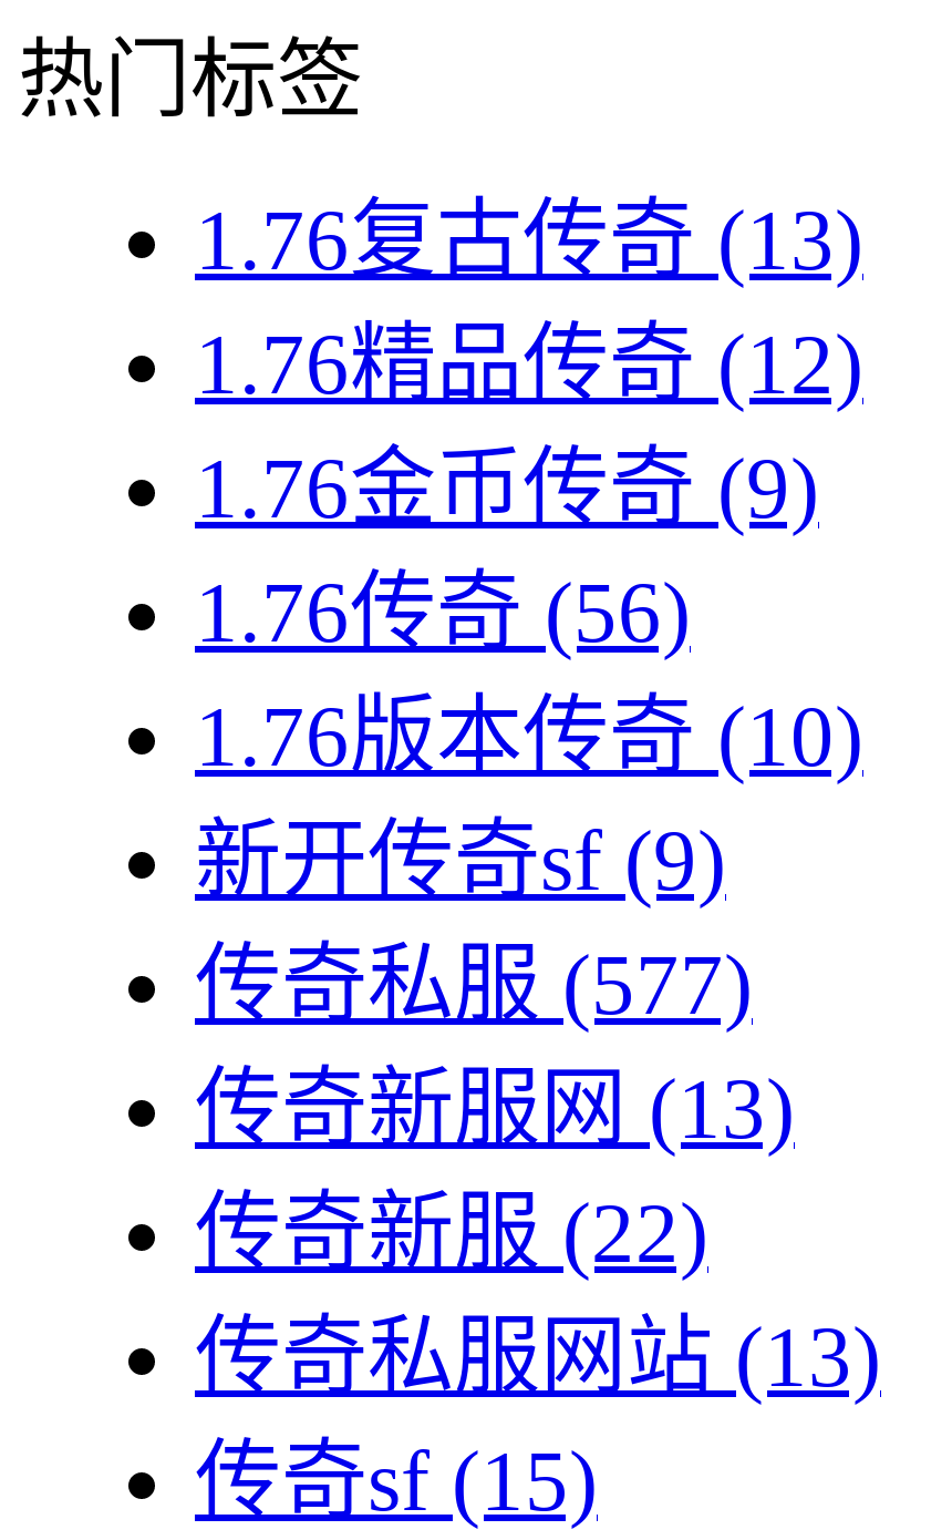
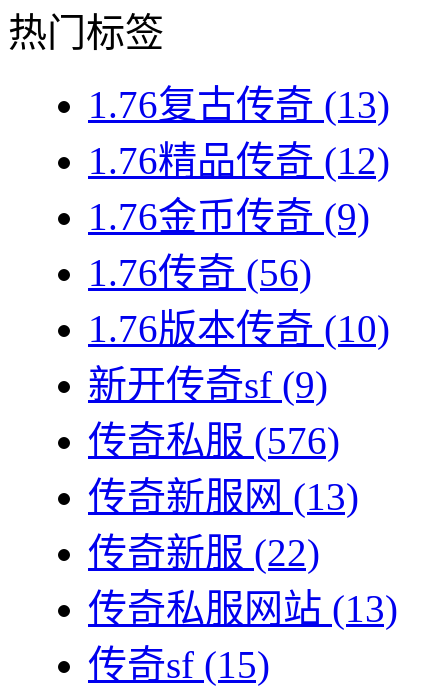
[195,937,753,1032] 传奇私服(577) -> [88,419,340,462] 传奇私服(576)

